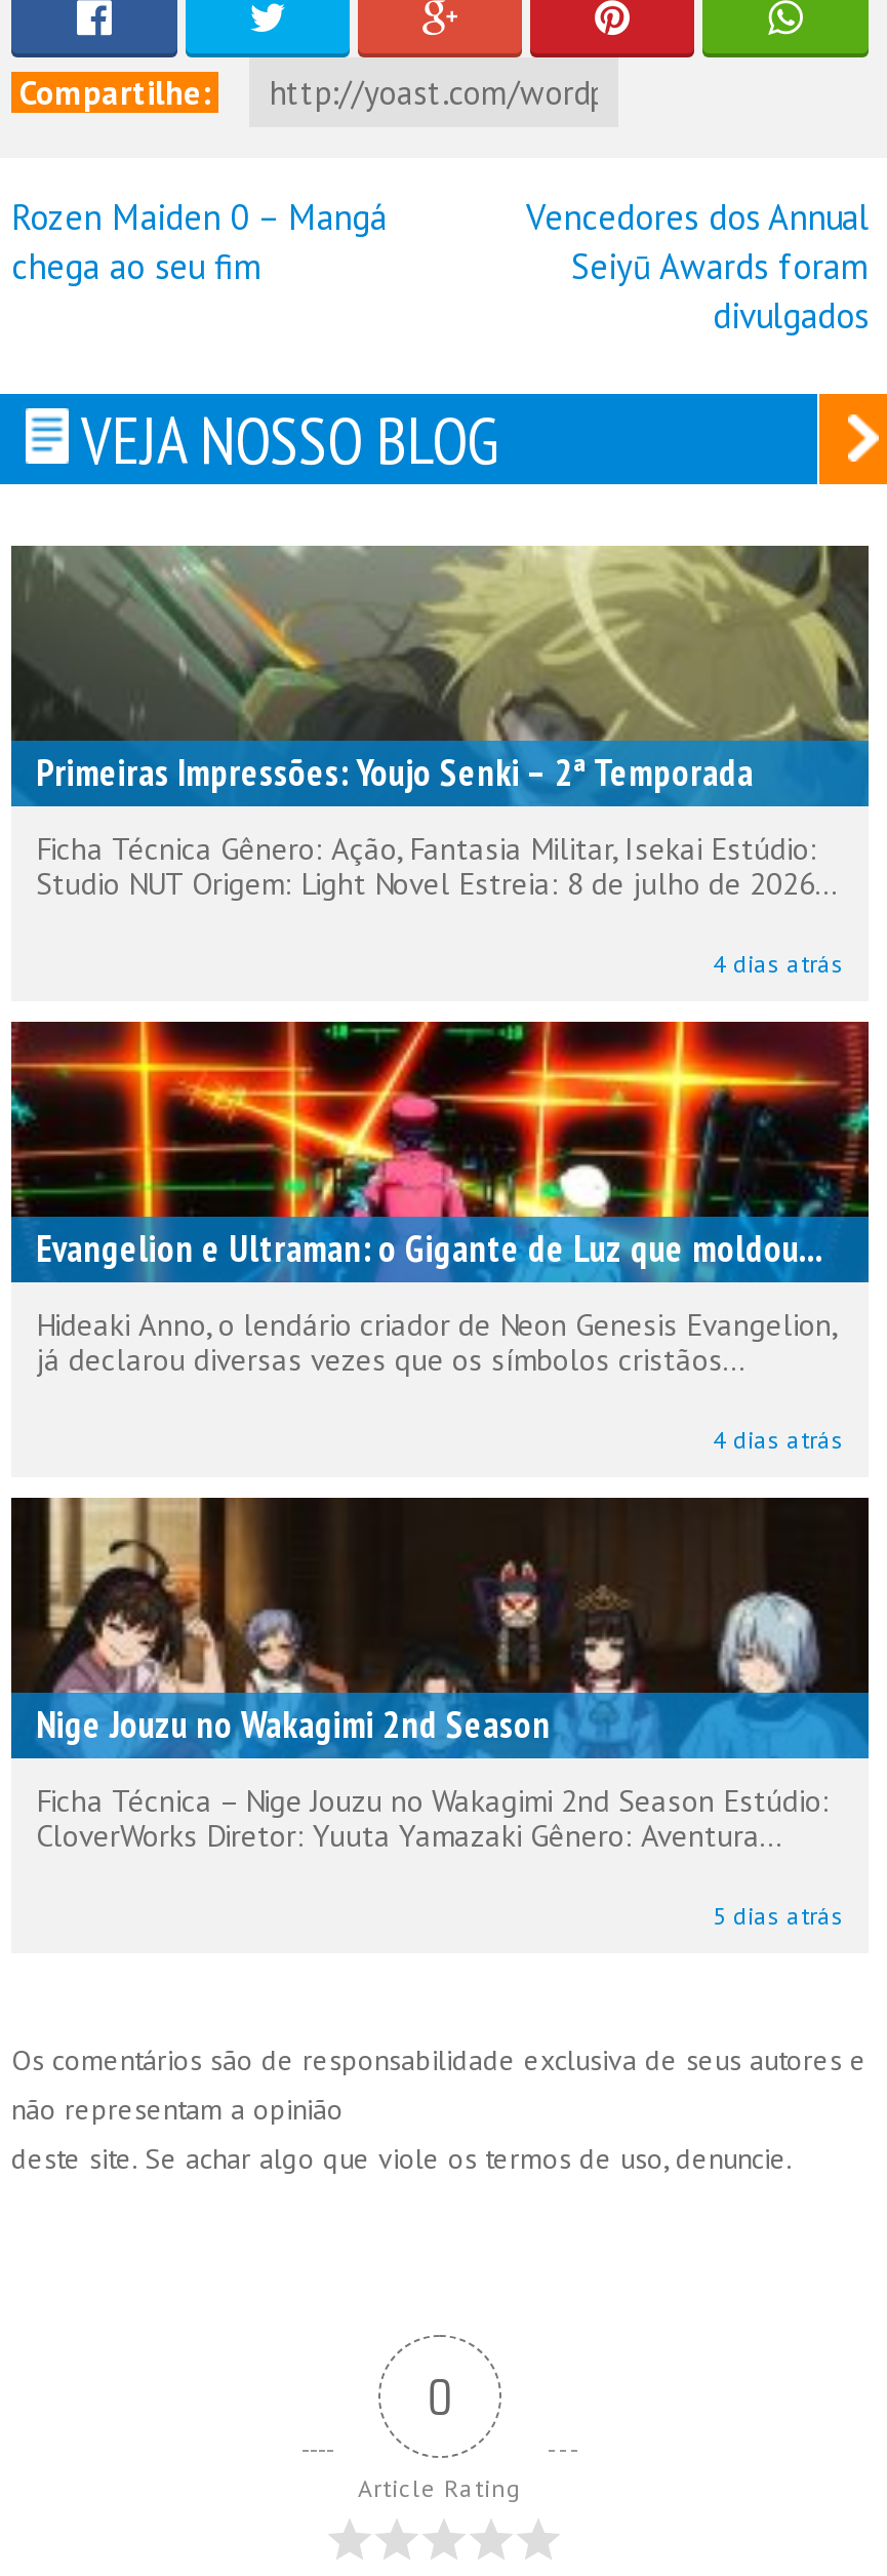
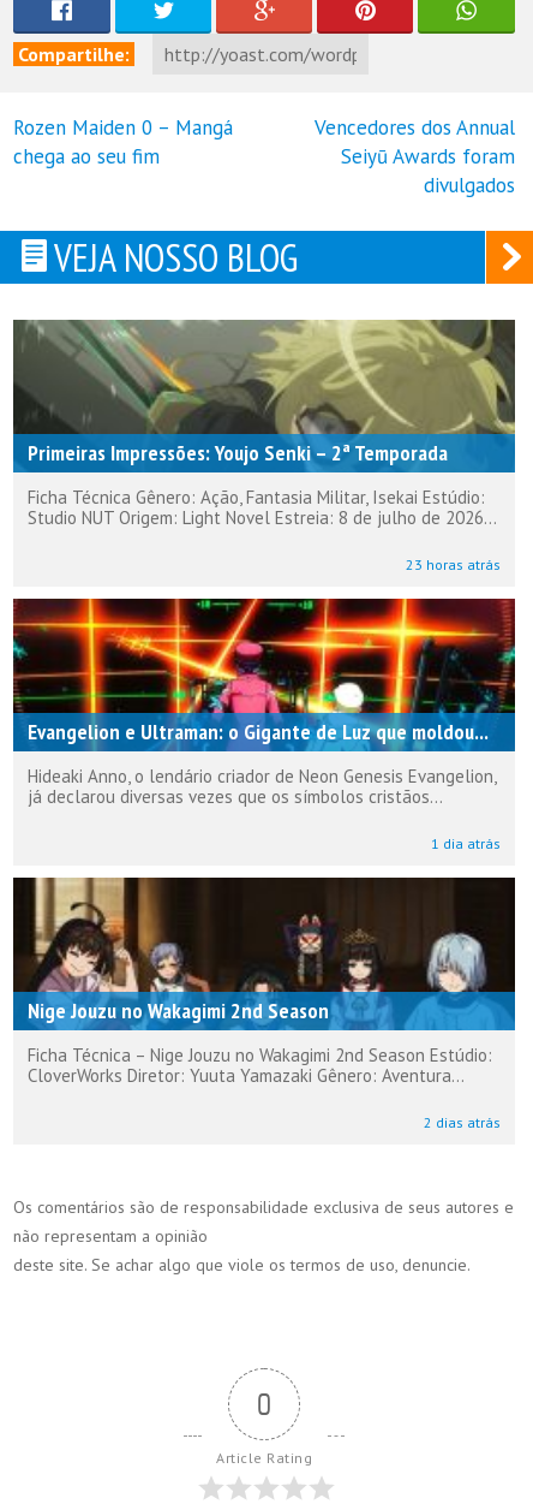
[713,948,844,978] 4 dias atrás -> [406,555,501,573] 23 horas atrás
[713,1424,844,1455] 4 dias atrás -> [431,834,501,852] 1 dia atrás
[713,1900,844,1931] 5 dias atrás -> [424,1113,501,1131] 2 dias atrás

